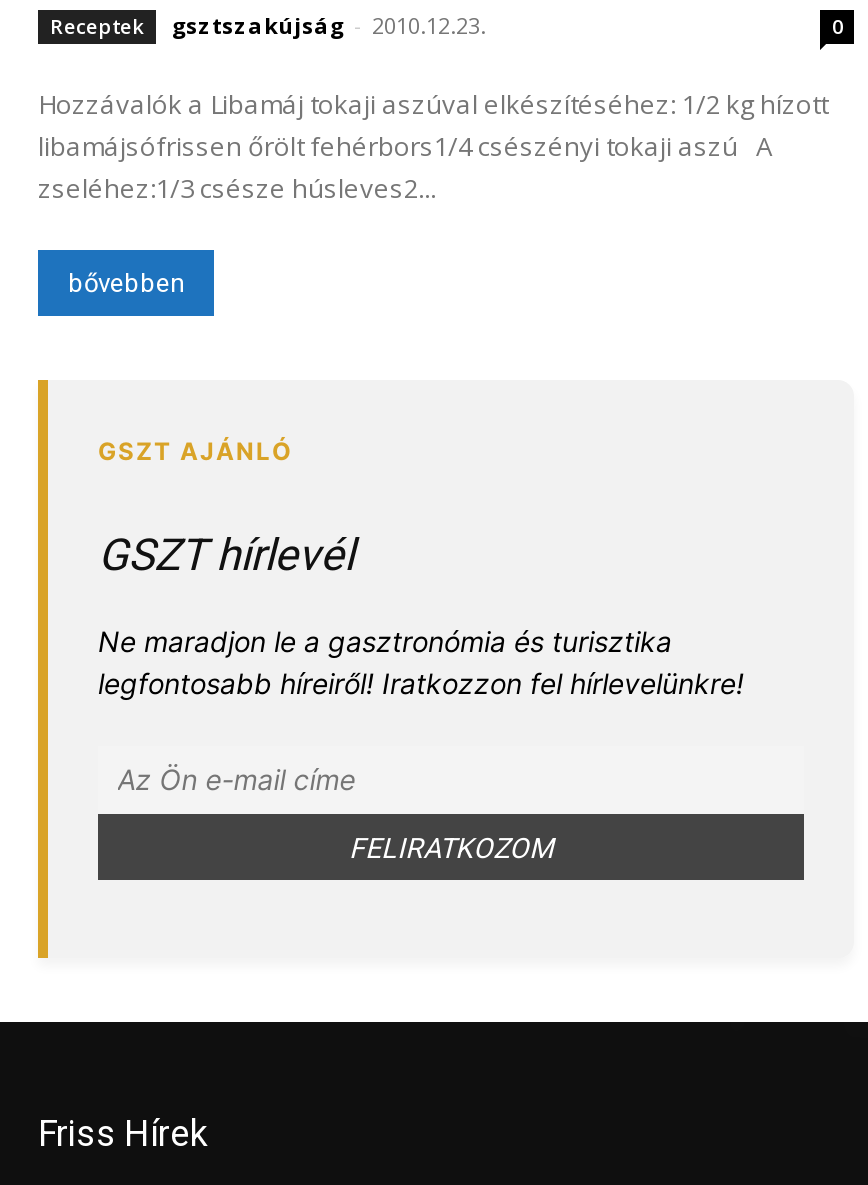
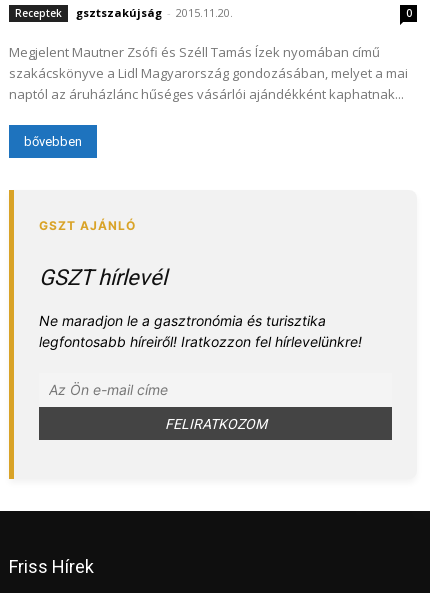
[172,10,486,40] gsztszakújság - 2010.12.23. -> [76,5,233,20] gsztszakújság - 2015.11.20.
[38,86,828,206] Hozzávalók a Libamáj tokaji aszúval elkészítéséhez: 1/2 kg hízott | libamájsófrissen őrölt fehérbors1/4 csészényi tokaji aszú A | zseléhez:1/3 csésze húsleves2... -> [9,43,408,103] Megjelent Mautner Zsófi és Széll Tamás Ízek nyomában című | szakácskönyve a Lidl Magyarország gondozásában, melyet a mai | naptól az áruházlánc hűséges vásárlói ajándékként kaphatnak...

